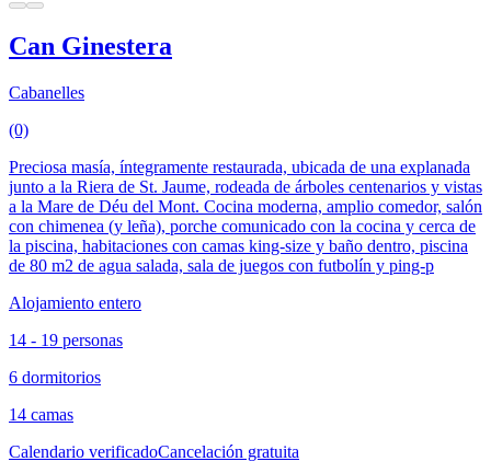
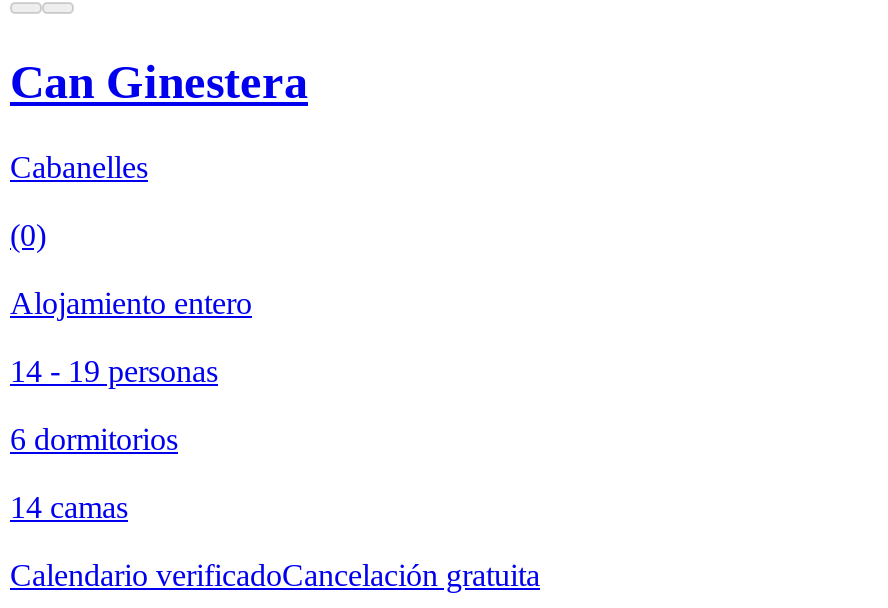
[9,157,482,274] Preciosa masía, íntegramente restaurada, ubicada de una explanada | junto a la Riera de St. Jaume, rodeada de árboles centenarios y vistas | a la Mare de Déu del Mont. Cocina moderna, amplio comedor, salón | con chimenea (y leña), porche comunicado con la cocina y cerca de | la piscina, habitaciones con camas king-size y baño dentro, piscina | de 80 m2 de agua salada, sala de juegos con futbolín y ping-p -> none

